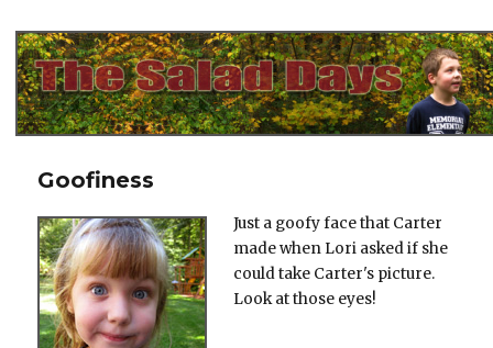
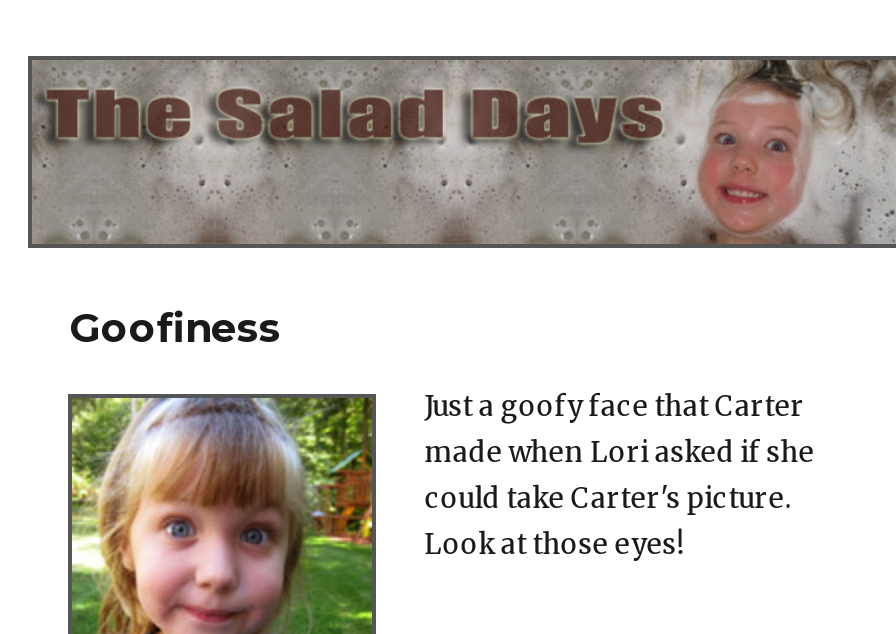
[17,32,490,135] [image] -> [30,58,890,246] [image]

